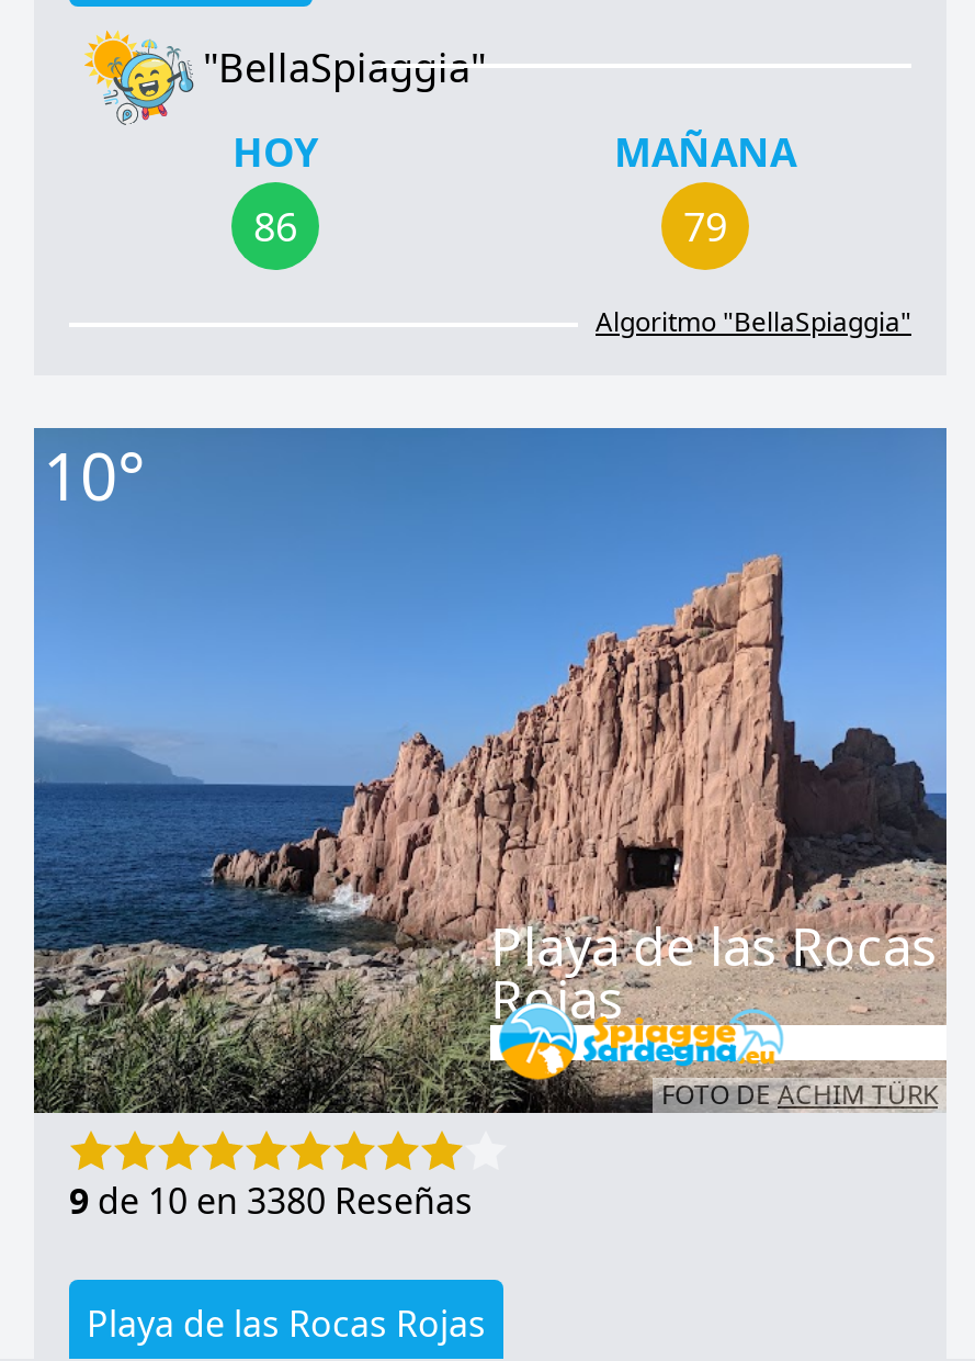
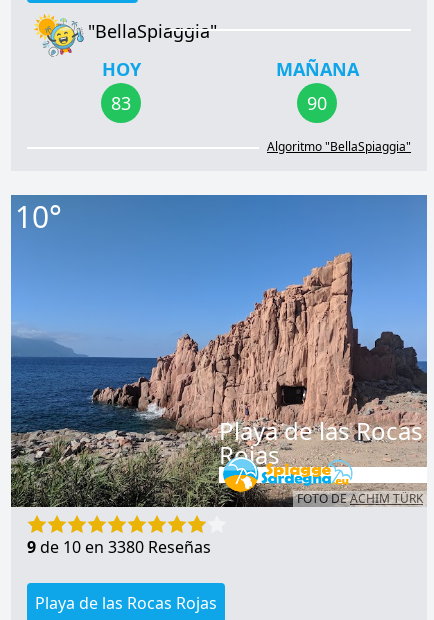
[253,200,297,252] 86 -> [111,91,131,115] 83
[683,200,727,252] 79 -> [307,91,327,115] 90

